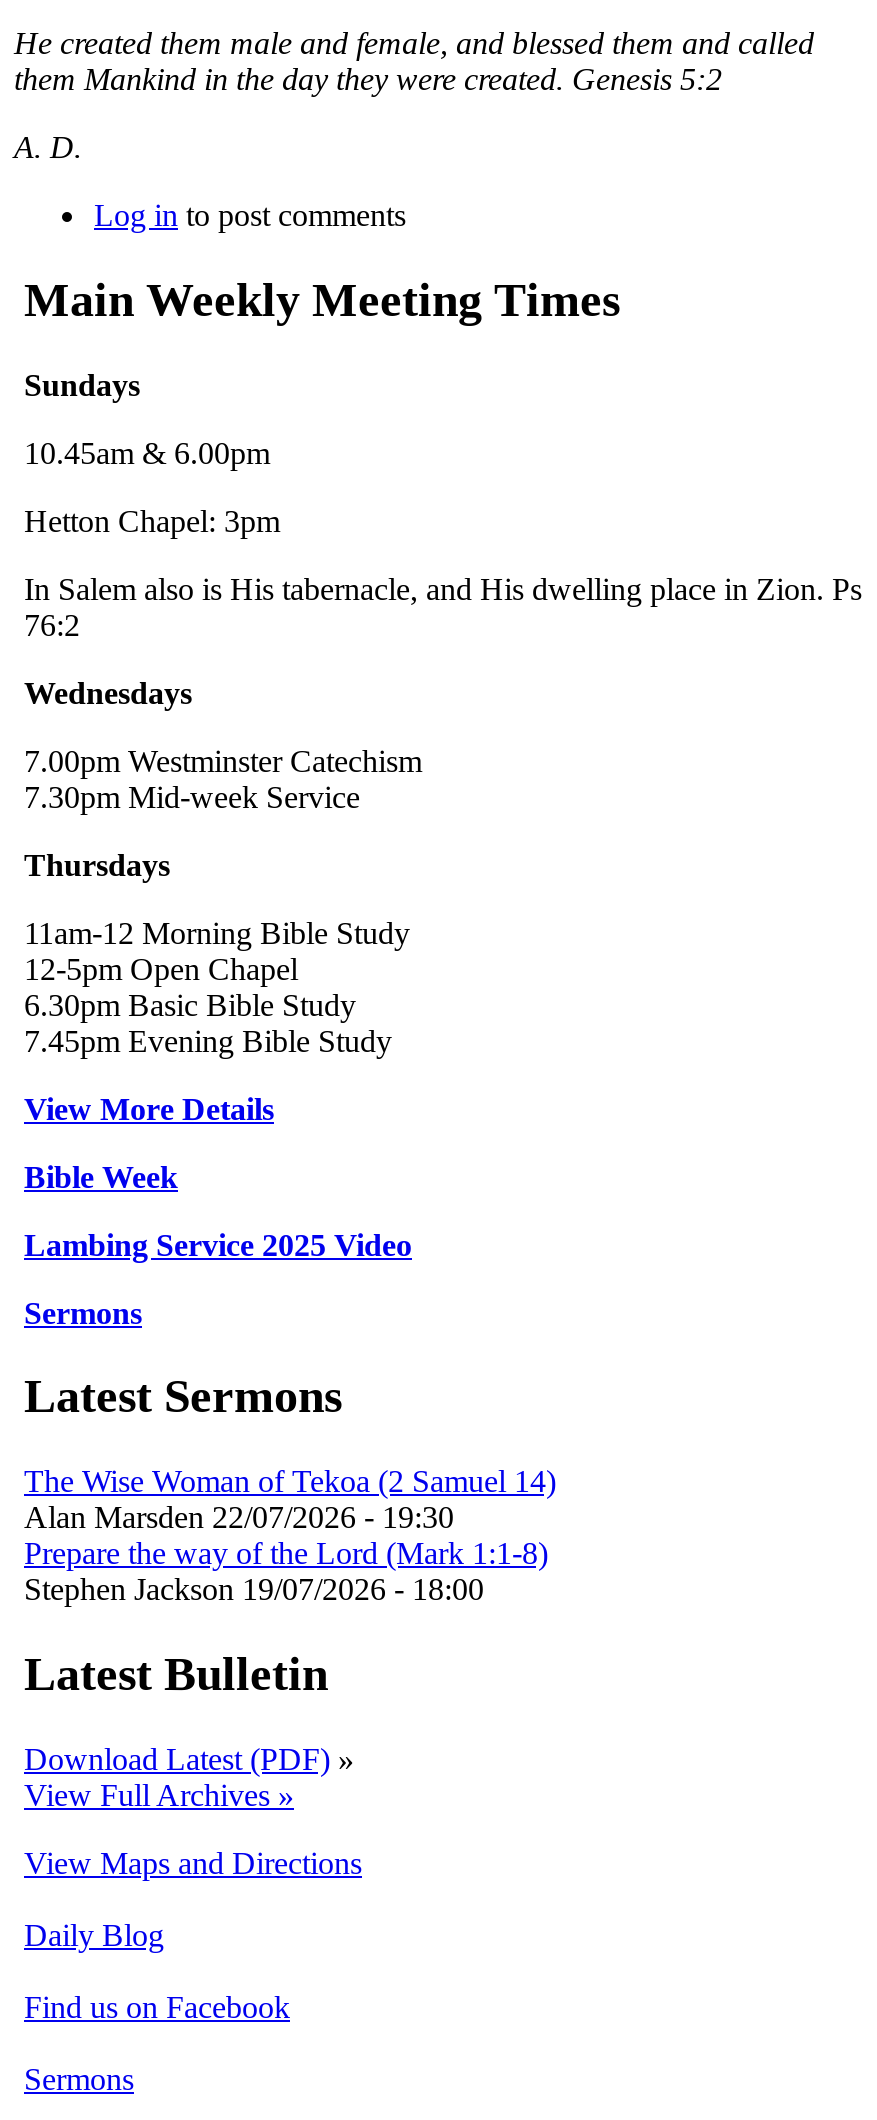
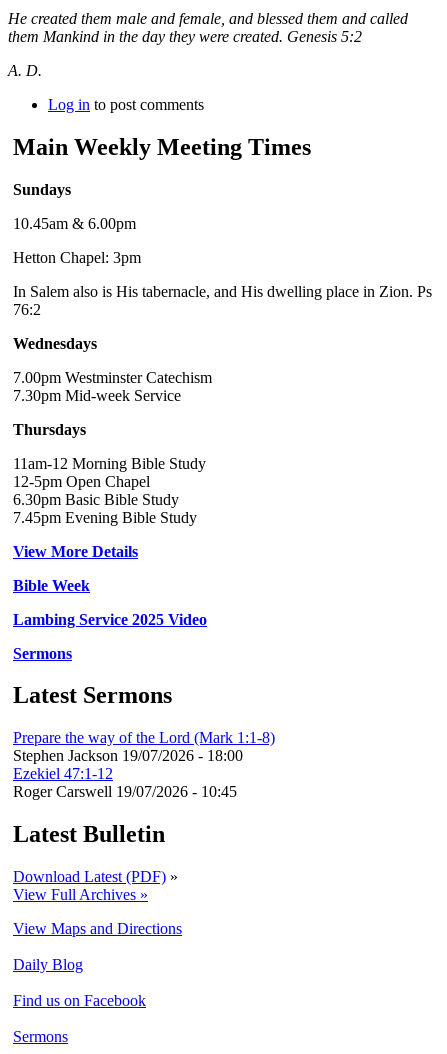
[24,1465,556,1535] The Wise Woman of Tekoa (2 Samuel 14) | Alan Marsden 22/07/2026 - 19:30 -> none
moved [24,1537,548,1607] -> [13,729,275,764]: Prepare the way of the Lord (Mark 1:1-8) | Stephen Jackson 19/07/2026 - 18:00
none -> [13,765,237,800] Ezekiel 47:1-12 | Roger Carswell 19/07/2026 - 10:45

